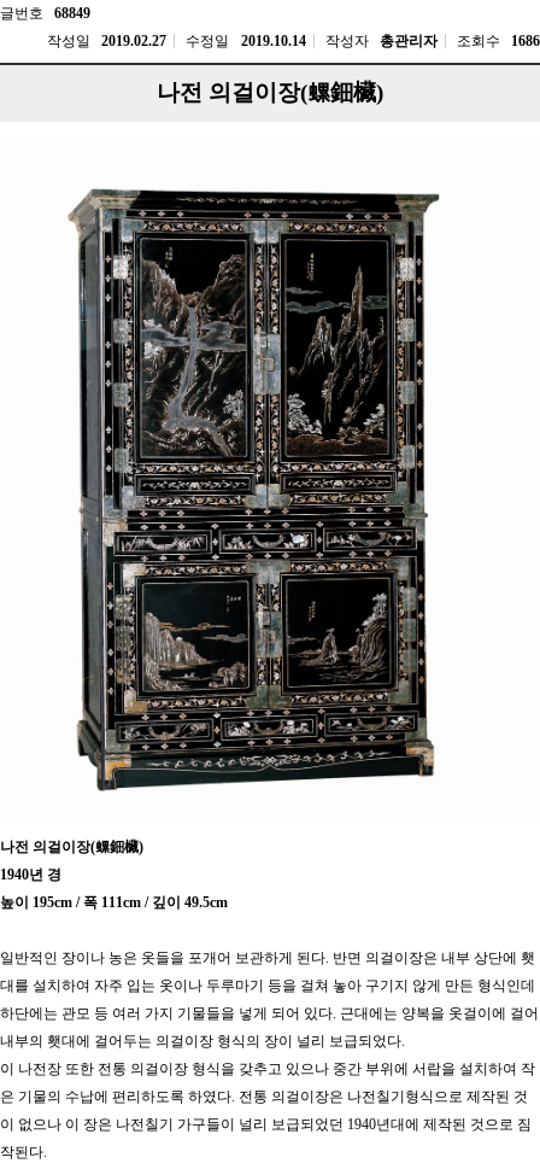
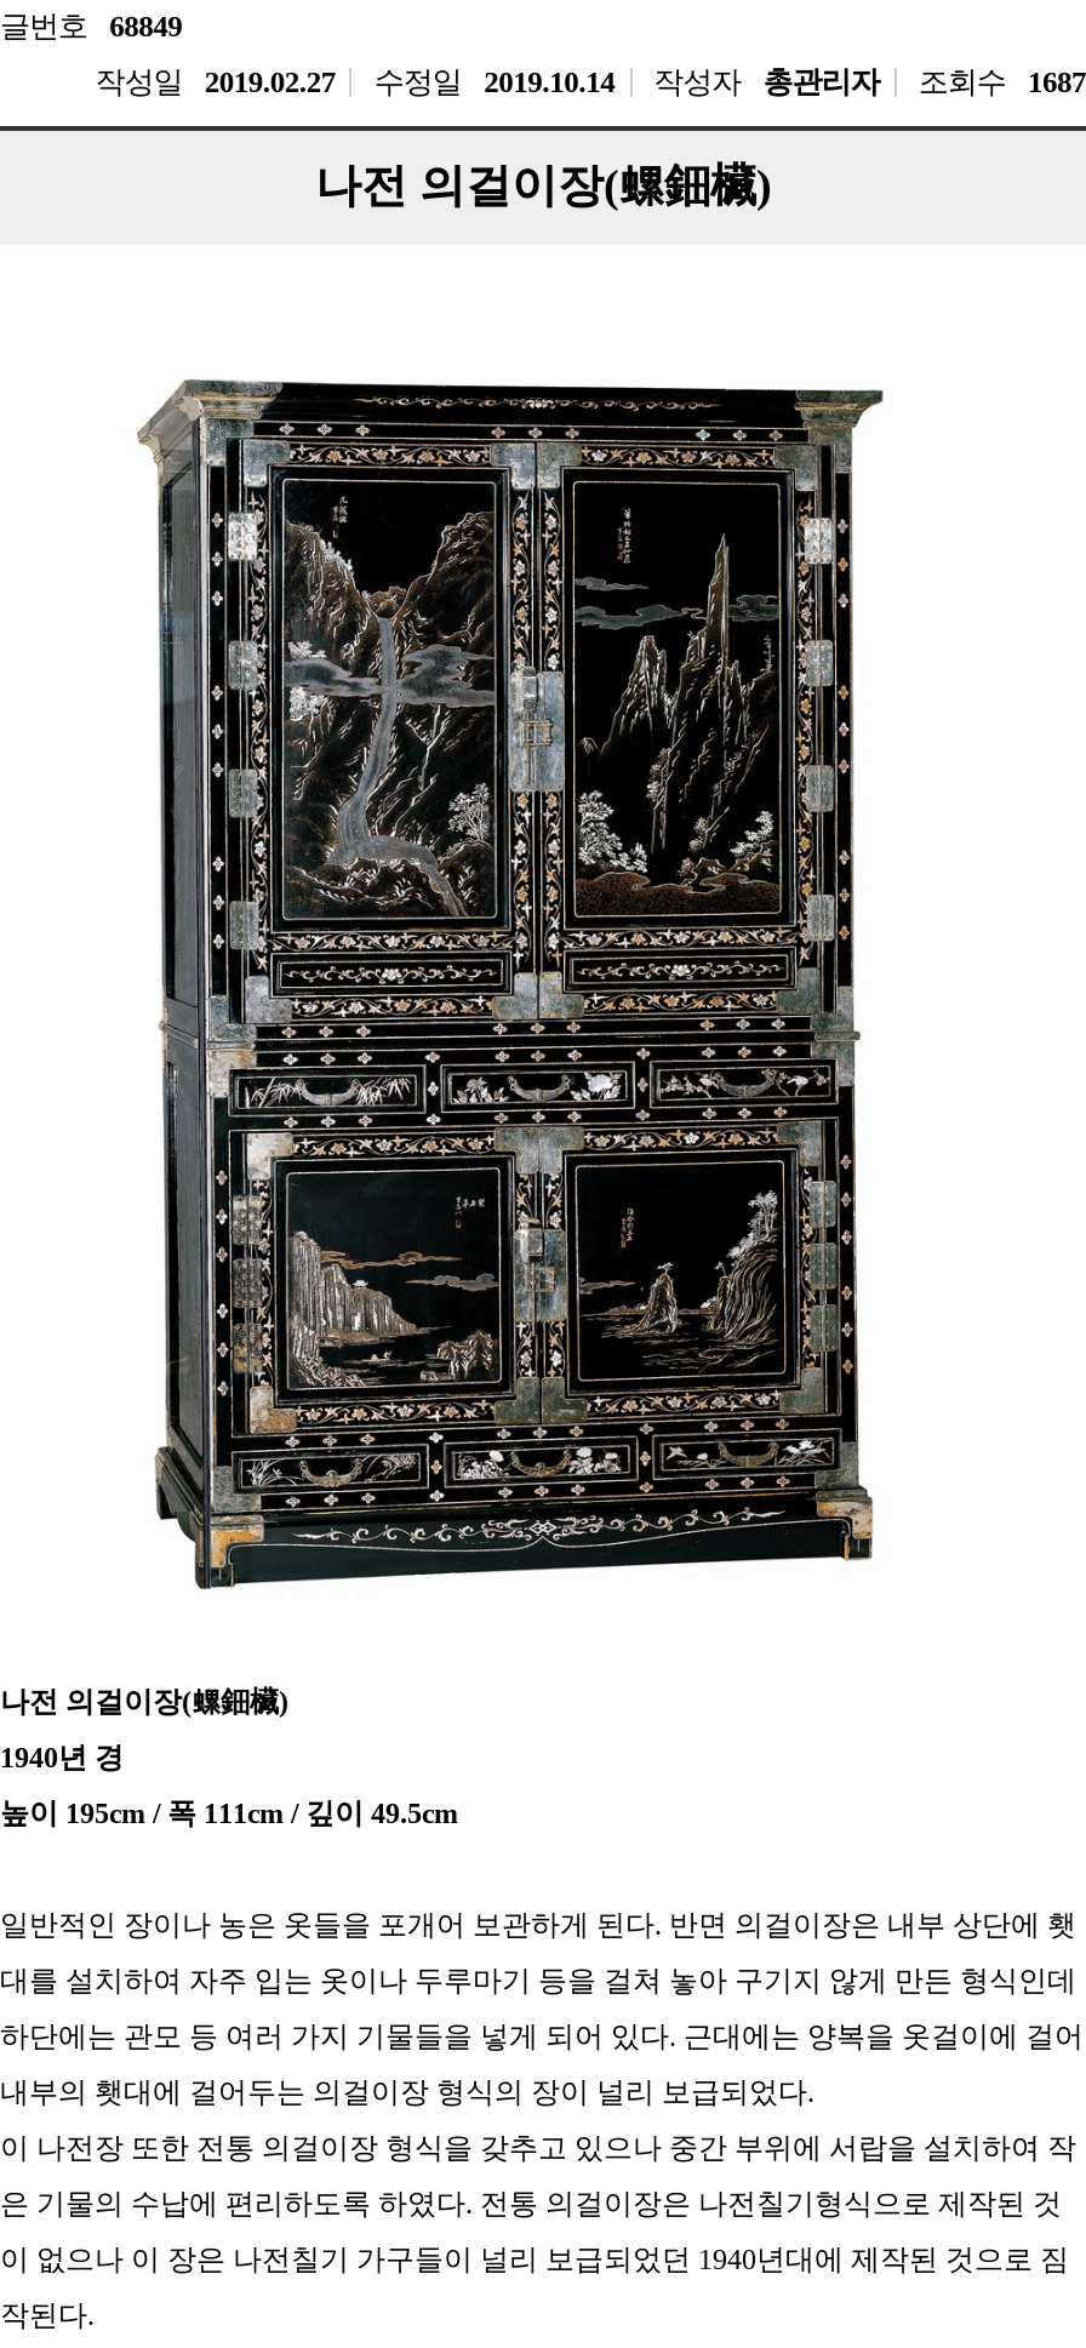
[47,33,540,49] 작성일 2019.02.27 수정일 2019.10.14 작성자 총관리자 조회수 1686 -> [95,65,1086,99] 작성일 2019.02.27 수정일 2019.10.14 작성자 총관리자 조회수 1687

